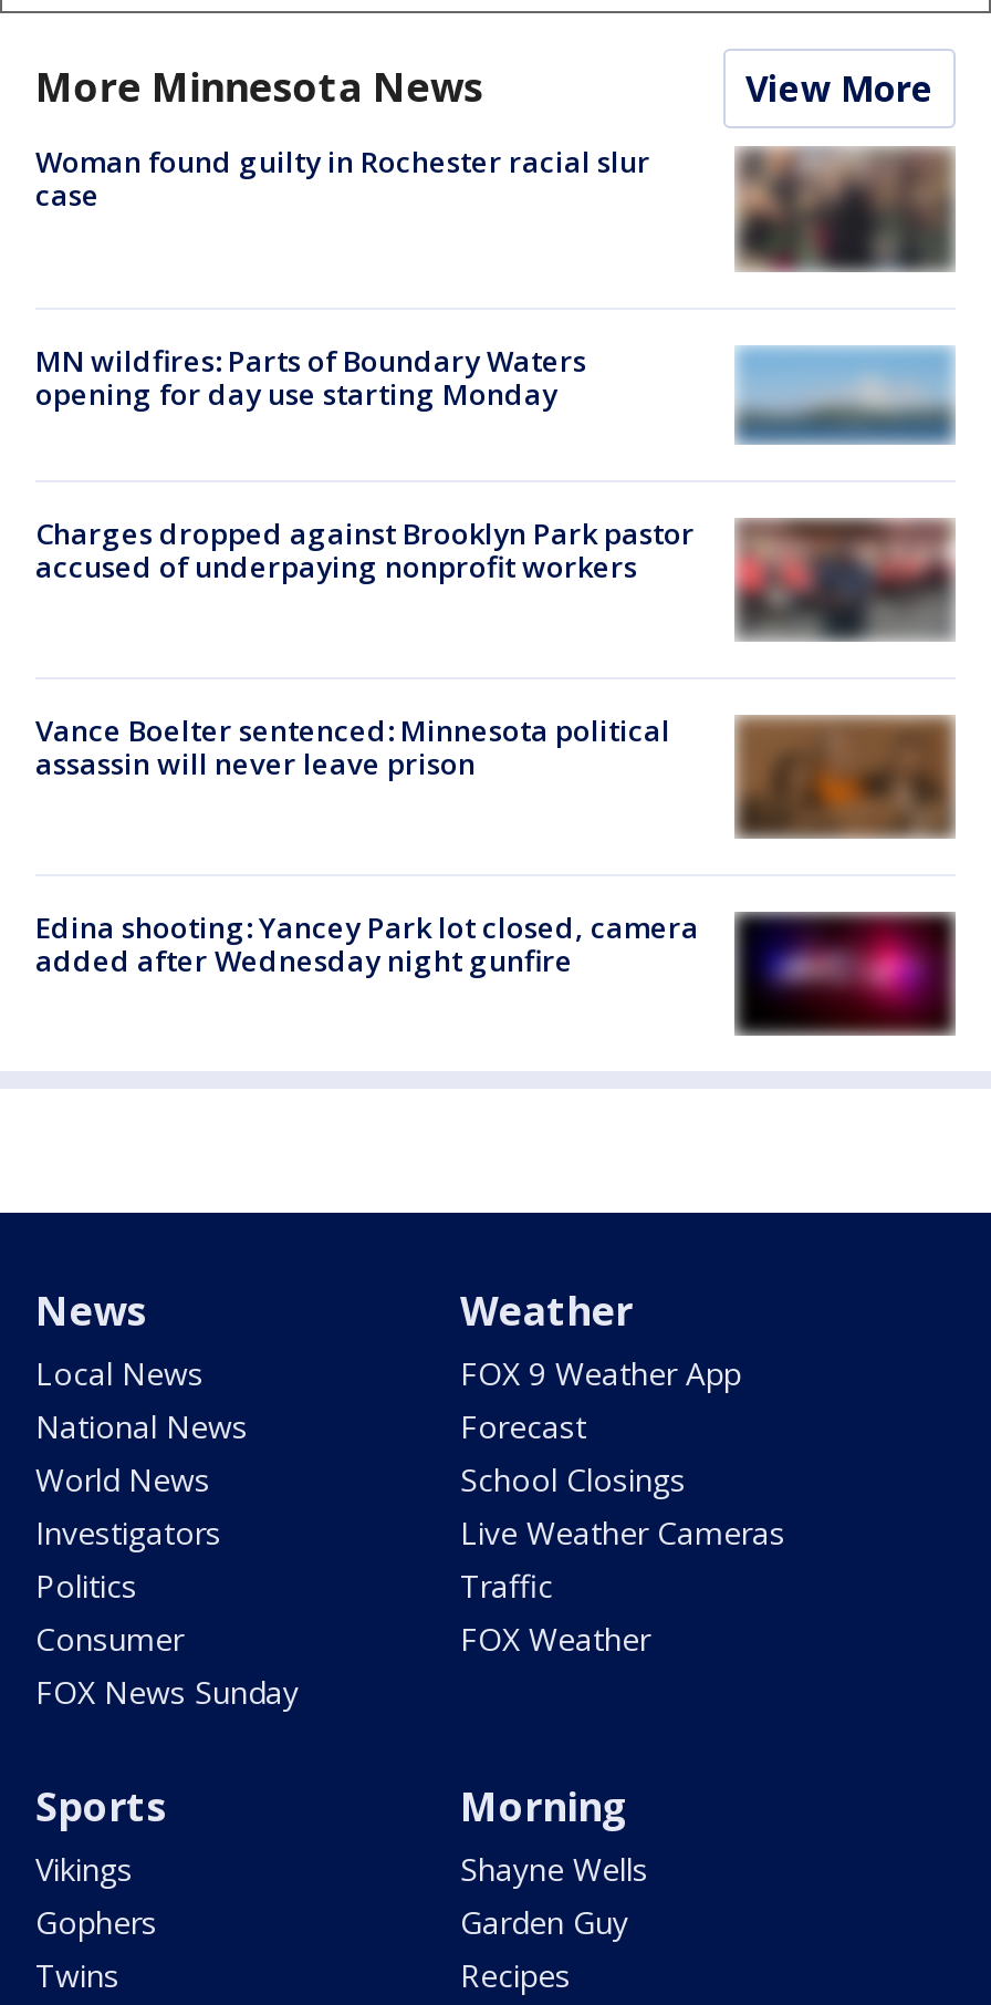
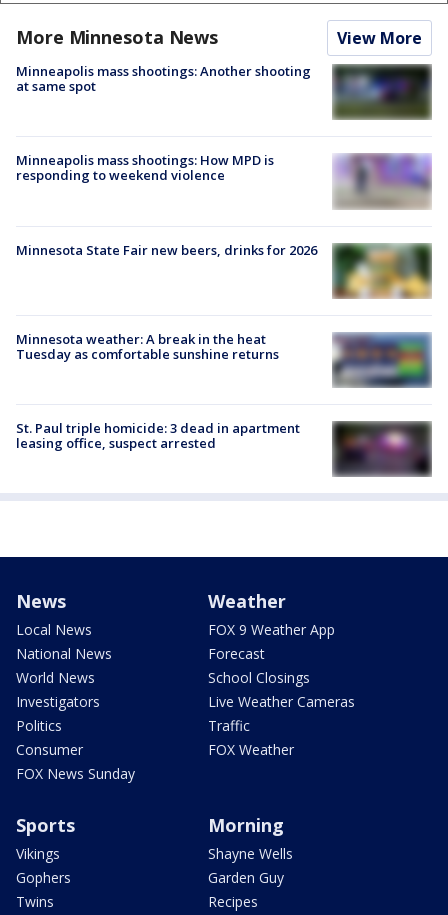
[35,142,956,270] [image] | Woman found guilty in Rochester racial slur | case -> [16,62,431,118] [image] | Minneapolis mass shootings: Another shooting | at same spot
[35,339,586,412] MN wildfires: Parts of Boundary Waters | opening for day use starting Monday -> [16,151,274,184] Minneapolis mass shootings: How MPD is | responding to weekend violence
[737,345,953,445] [image] -> [334,153,431,210] [image]
[35,512,956,642] [image] | Charges dropped against Brooklyn Park pastor | accused of underpaying nonprofit workers -> [16,241,431,299] [image] | Minnesota State Fair new beers, drinks for 2026
[35,709,670,782] Vance Boelter sentenced: Minnesota political | assassin will never leave prison -> [16,330,279,363] Minnesota weather: A break in the heat | Tuesday as comfortable sunshine returns
[734,715,956,839] [image] -> [332,332,432,388] [image]
[35,907,949,1033] [image] | Edina shooting: Yancey Park lot closed, camera | added after Wednesday night gunfire -> [16,419,431,477] [image] | St. Paul triple homicide: 3 dead in apartment | leasing office, suspect arrested

